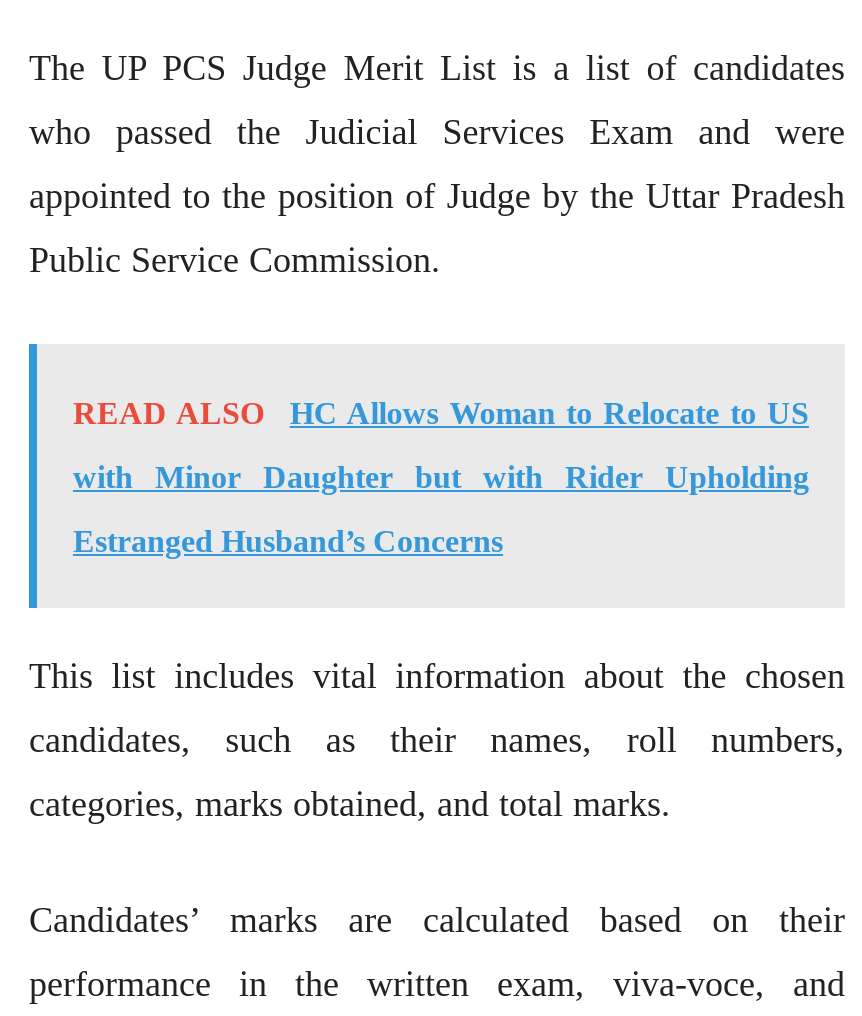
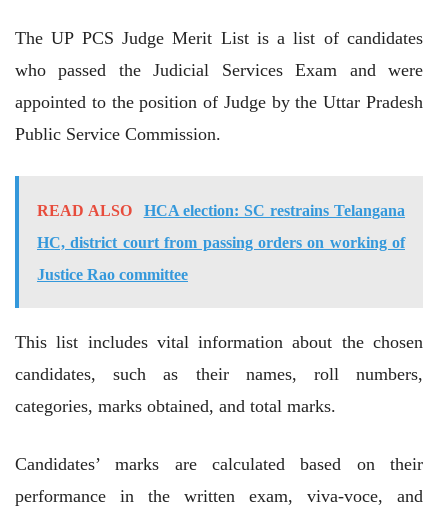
[290,396,809,430] HC Allows Woman to Relocate to US -> [144,202,405,219] HCA election: SC restrains Telangana
[73,460,809,494] with Minor Daughter but with Rider Upholding -> [37,234,405,251] HC, district court from passing orders on working of
[73,524,503,558] Estranged Husband’s Concerns -> [37,266,188,283] Justice Rao committee

